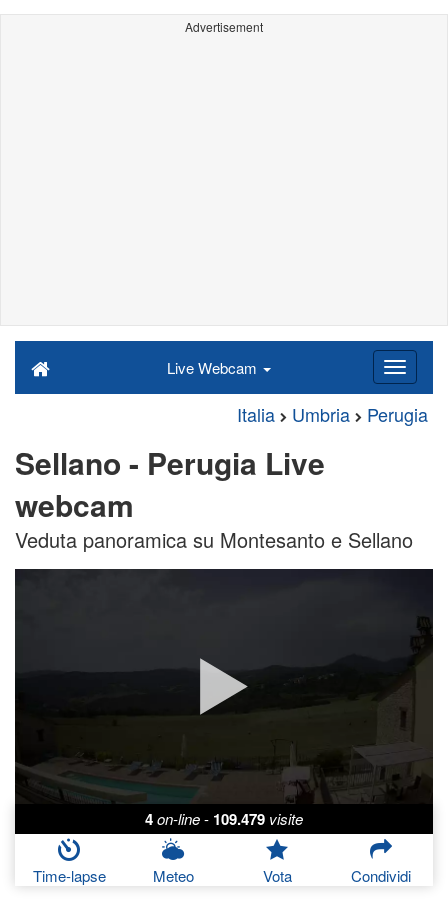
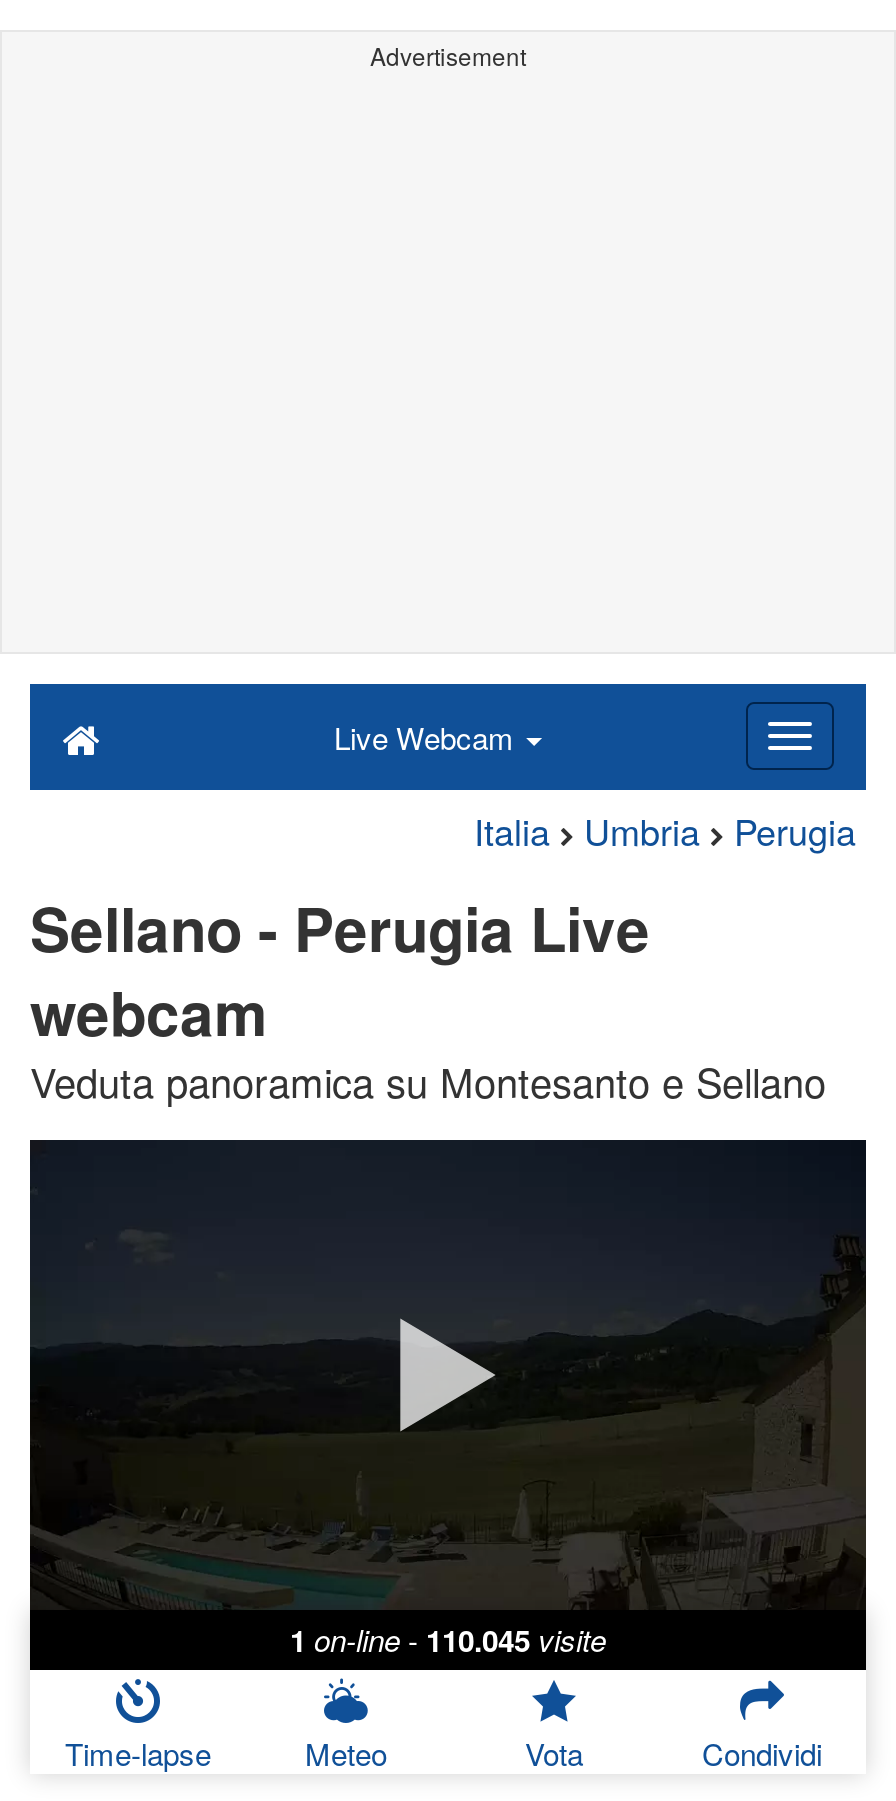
[145,808,303,830] 4 on-line - 109.479 visite -> [290,1618,606,1662] 1 on-line - 110.045 visite

